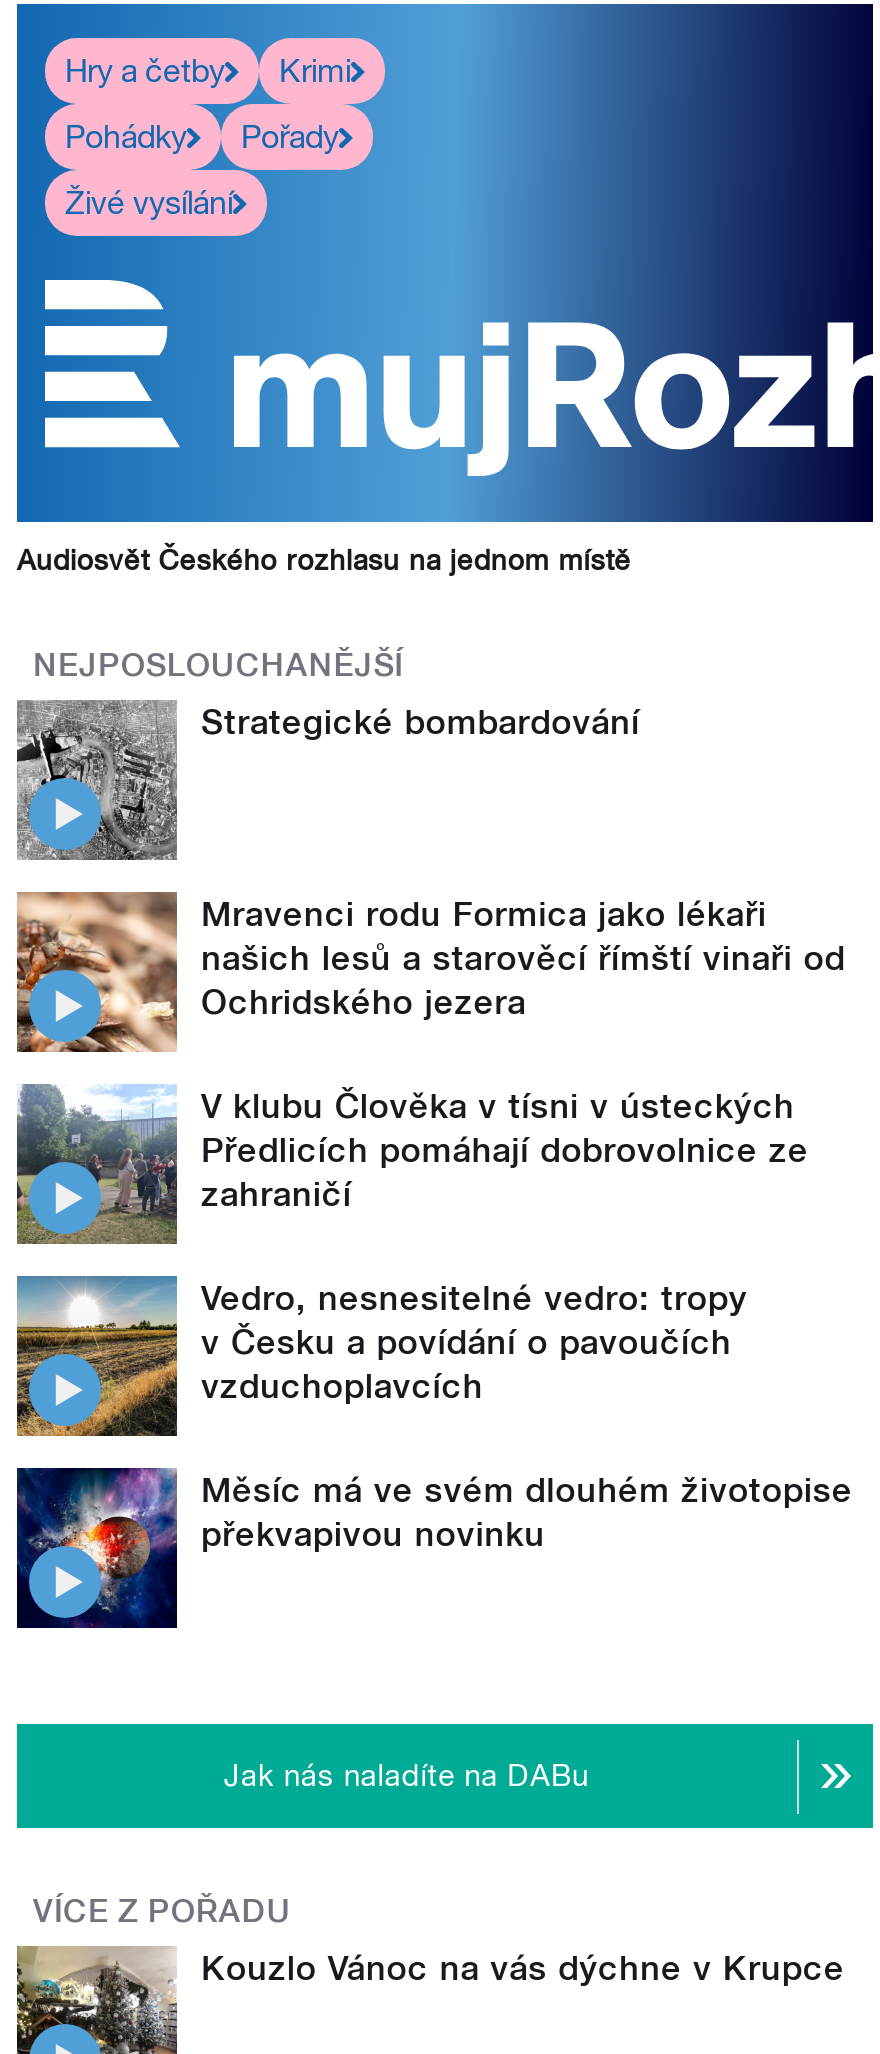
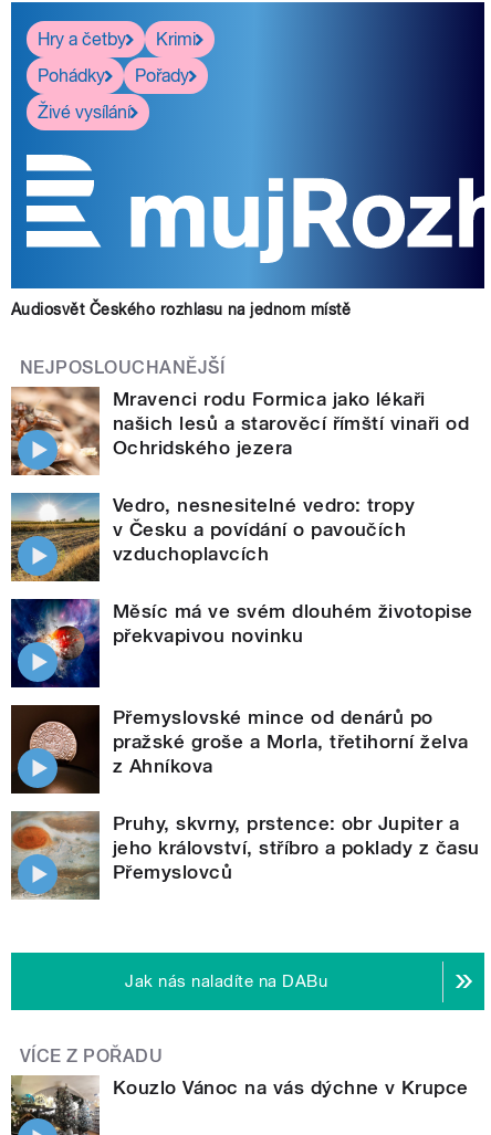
[15,700,640,862] [image] | Strategické bombardování -> none
moved [13,888,845,1056] -> [9,385,469,477]: [image] | Mravenci rodu Formica jako lékaři | našich lesů a starověcí římští vinaři od | Ochridského jezera
[17,1084,809,1244] [image] | V klubu Člověka v tísni v ústeckých | Předlicích pomáhají dobrovolnice ze | zahraničí -> none
moved [13,1276,853,1554] -> [9,493,473,647]: [image] | Vedro, nesnesitelné vedro: tropy | v Česku a povídání o pavoučích | vzduchoplavcích | Měsíc má ve svém dlouhém životopise | překvapivou novinku
none -> [10,704,480,883] [image] | Přemyslovské mince od denárů po | pražské groše a Morla, třetihorní želva | z Ahníkova | Pruhy, skvrny, prstence: obr Jupiter a | jeho království, stříbro a poklady z času | Přemyslovců
none -> [10,810,100,901] [image]

